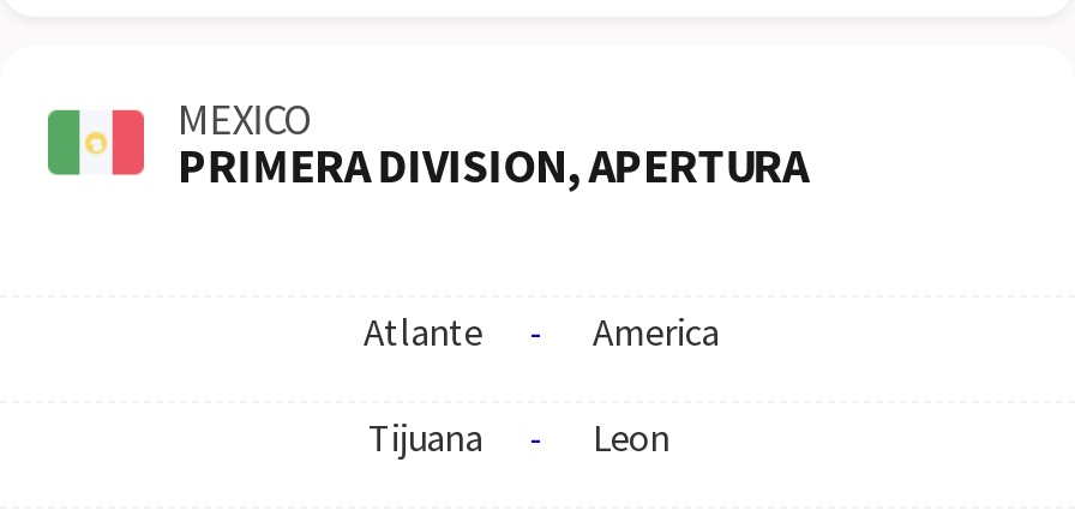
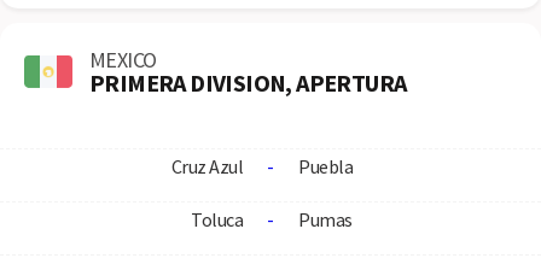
[364,307,482,355] Atlante -> [171,154,243,178] Cruz Azul
[593,307,719,355] America -> [298,154,353,178] Puebla
[368,413,482,461] Tijuana -> [191,207,243,231] Toluca
[593,413,669,461] Leon -> [298,207,352,231] Pumas

